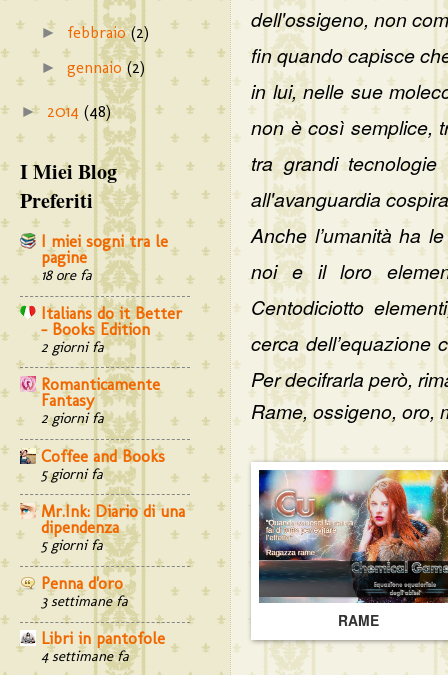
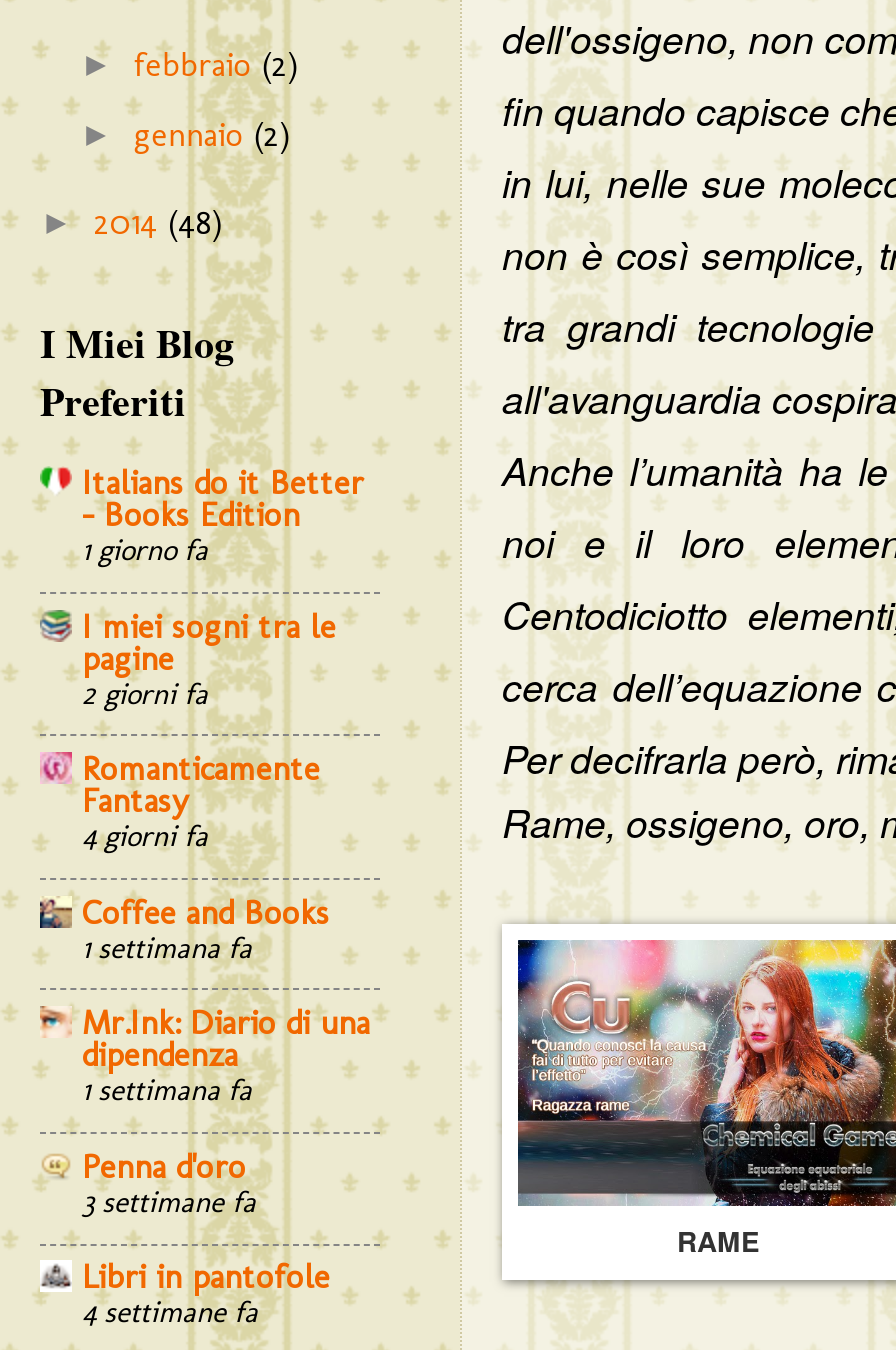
moved [41,231,168,267] -> [82,605,336,677]: I miei sogni tra le | pagine
[41,266,92,284] 18 ore fa -> none
none -> [82,532,208,568] 1 giorno fa
moved [41,302,182,338] -> [82,462,364,534]: Italians do it Better | - Books Edition
[41,409,104,427] 2 giorni fa -> [82,818,208,854] 4 giorni fa
[41,465,103,483] 5 giorni fa -> [82,929,252,965] 1 settimana fa
[41,536,103,554] 5 giorni fa -> [82,1072,252,1108] 1 settimana fa

